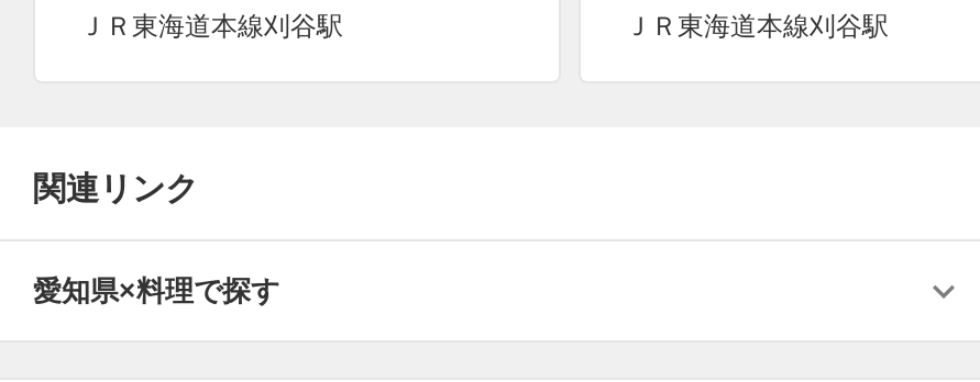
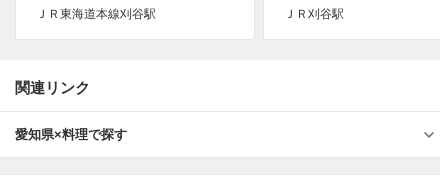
[625,11,889,42] ＪＲ東海道本線刈谷駅 -> [284,7,344,21] ＪＲ刈谷駅

